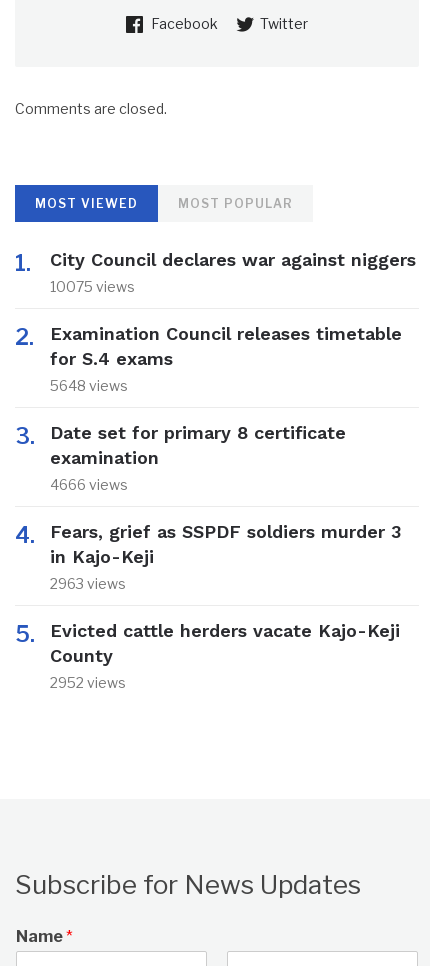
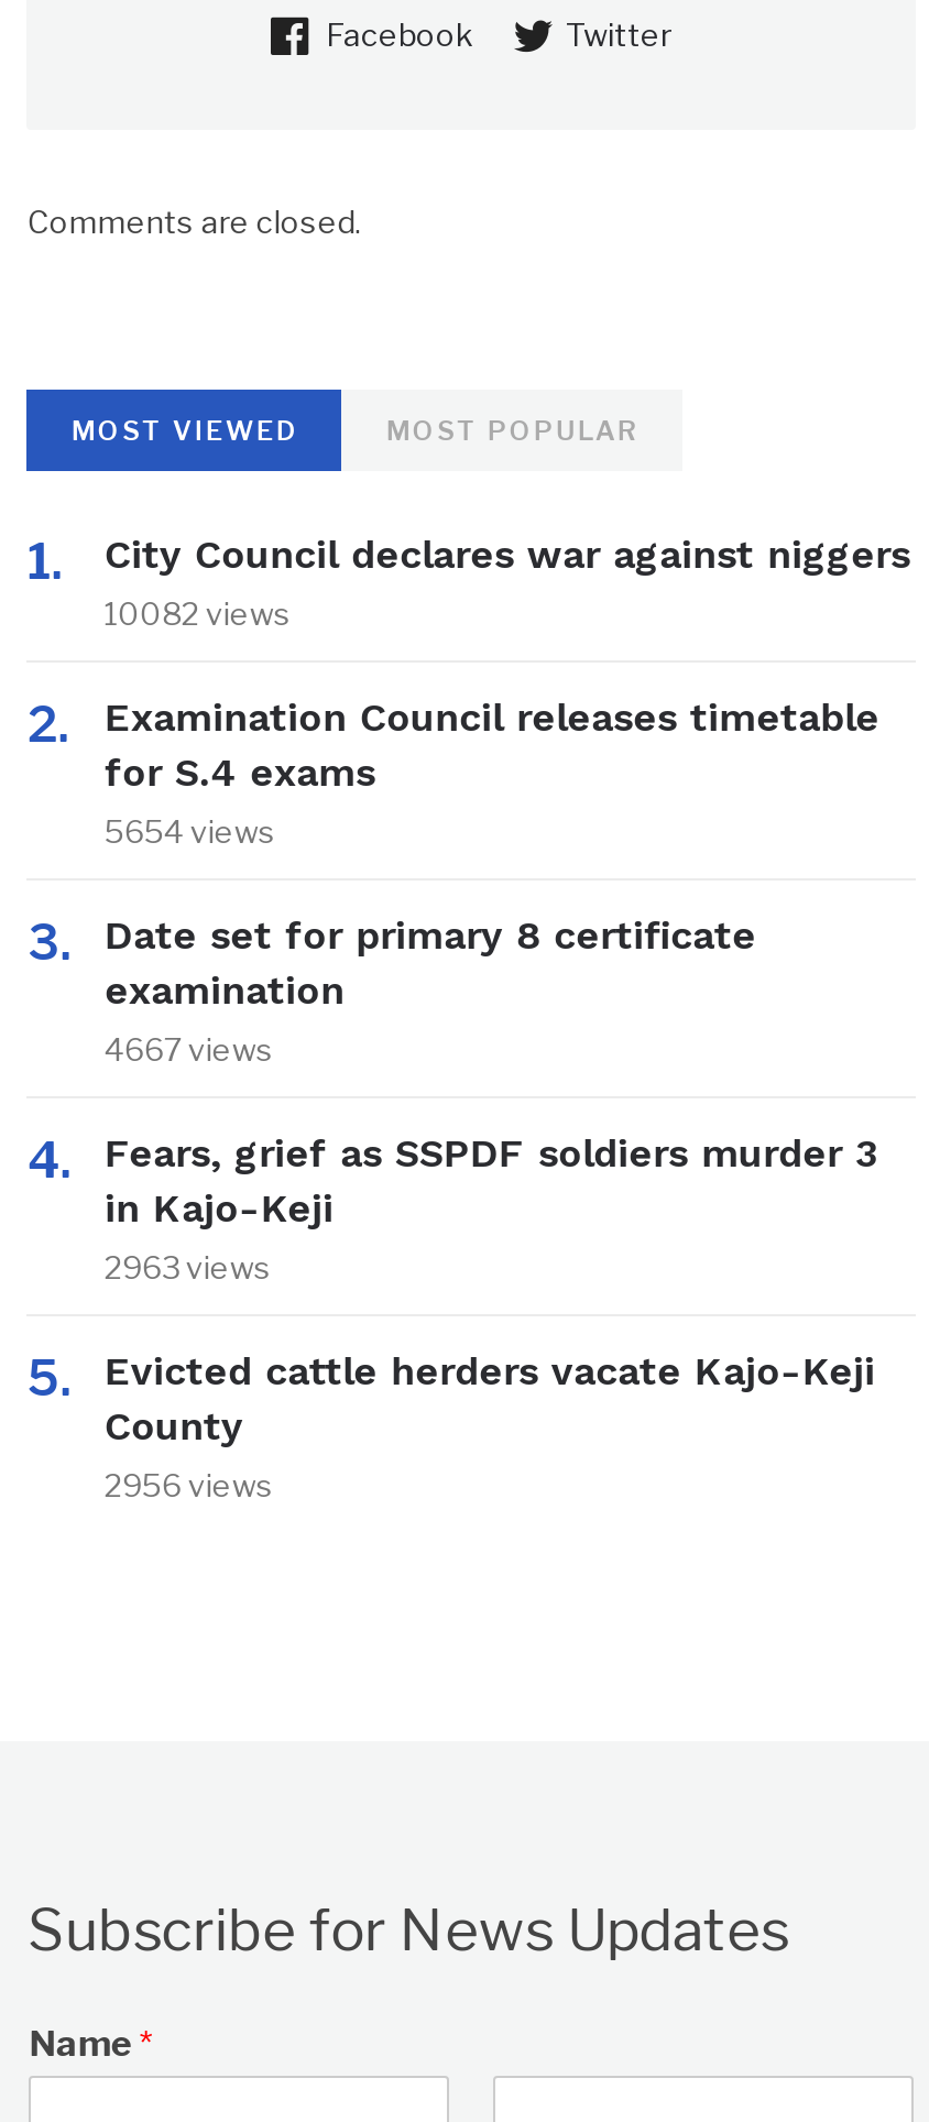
[50,278,135,295] 10075 views -> [104,594,291,632] 10082 views
[50,377,128,394] 5648 views -> [104,812,276,850] 5654 views
[50,476,128,493] 4666 views -> [104,1030,274,1068] 4667 views
[50,674,126,691] 2952 views -> [104,1466,274,1503] 2956 views

